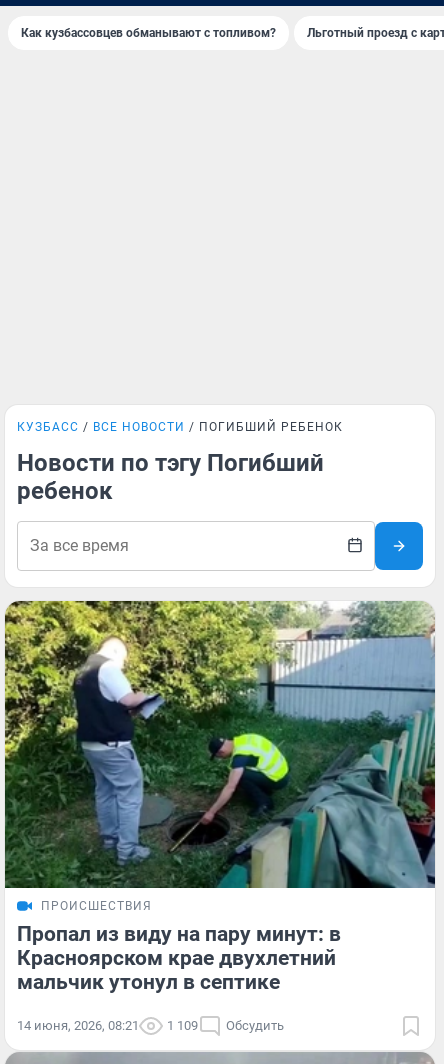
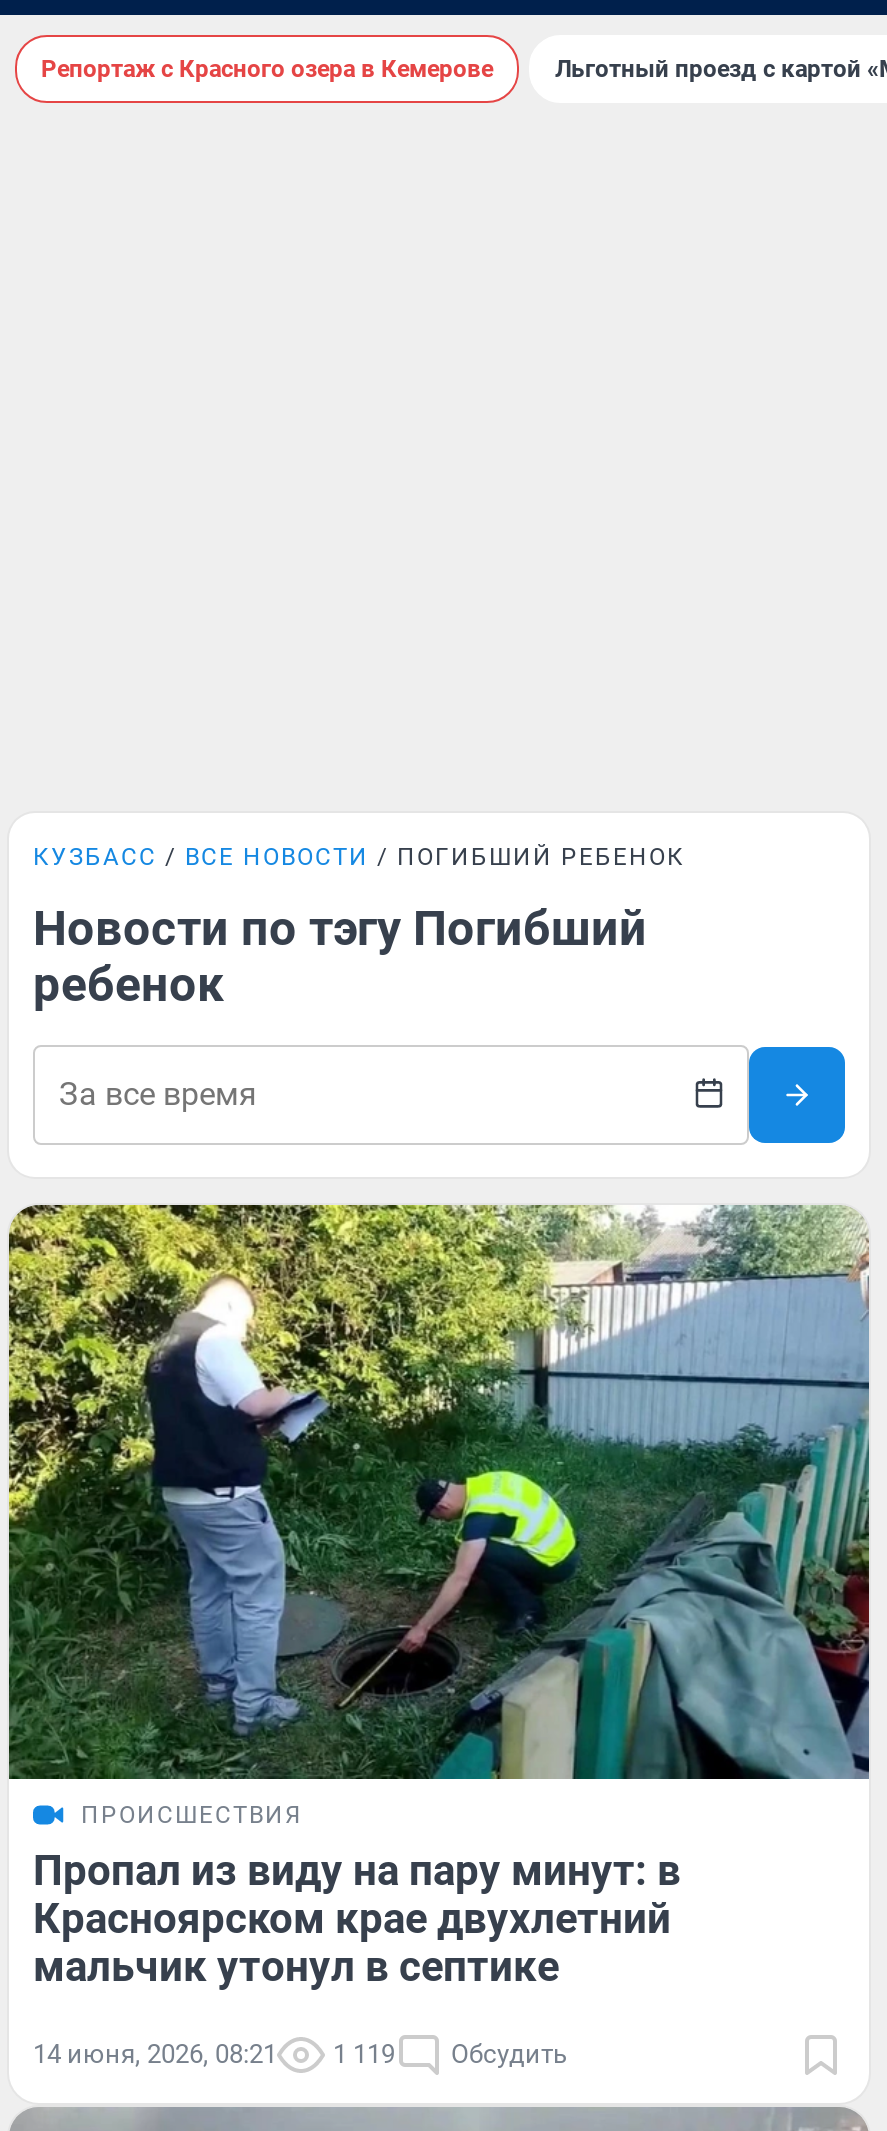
[21,26,276,40] Как кузбассовцев обманывают с топливом? -> [41,55,493,83] Репортаж с Красного озера в Кемерове
[17,1018,284,1033] 14 июня, 2026, 08:21 1 109 Обсудить -> [33,2038,567,2068] 14 июня, 2026, 08:21 1 119 Обсудить

